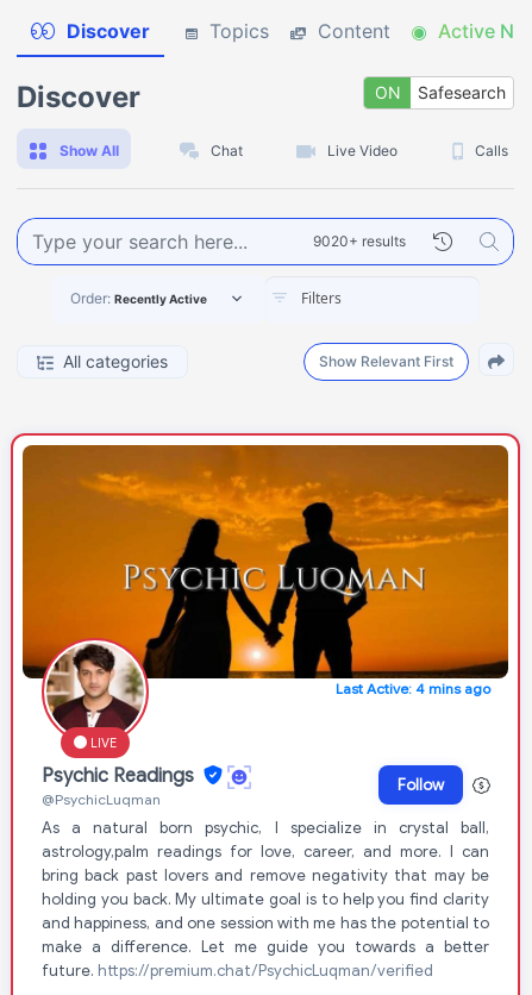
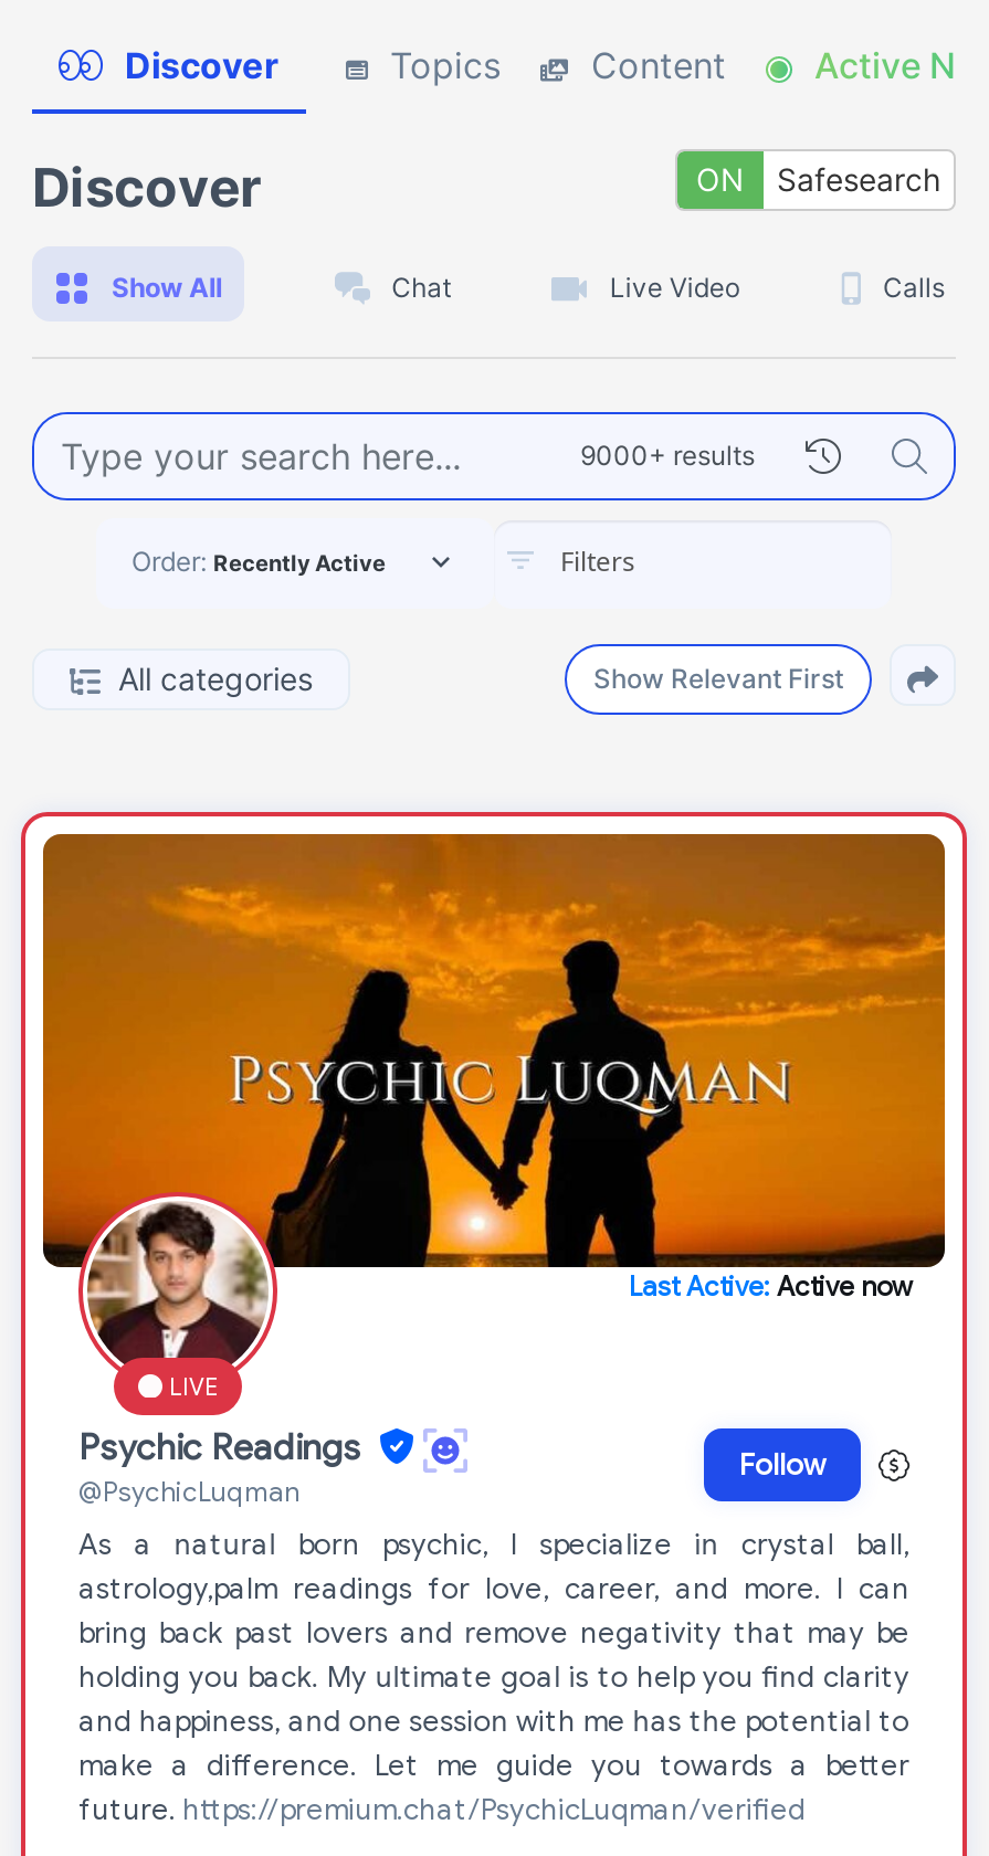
[313,232,406,250] 9020+ results -> [580,439,755,472] 9000+ results
[336,680,490,697] Last Active: 4 mins ago -> [629,1269,912,1303] Last Active: Active now

